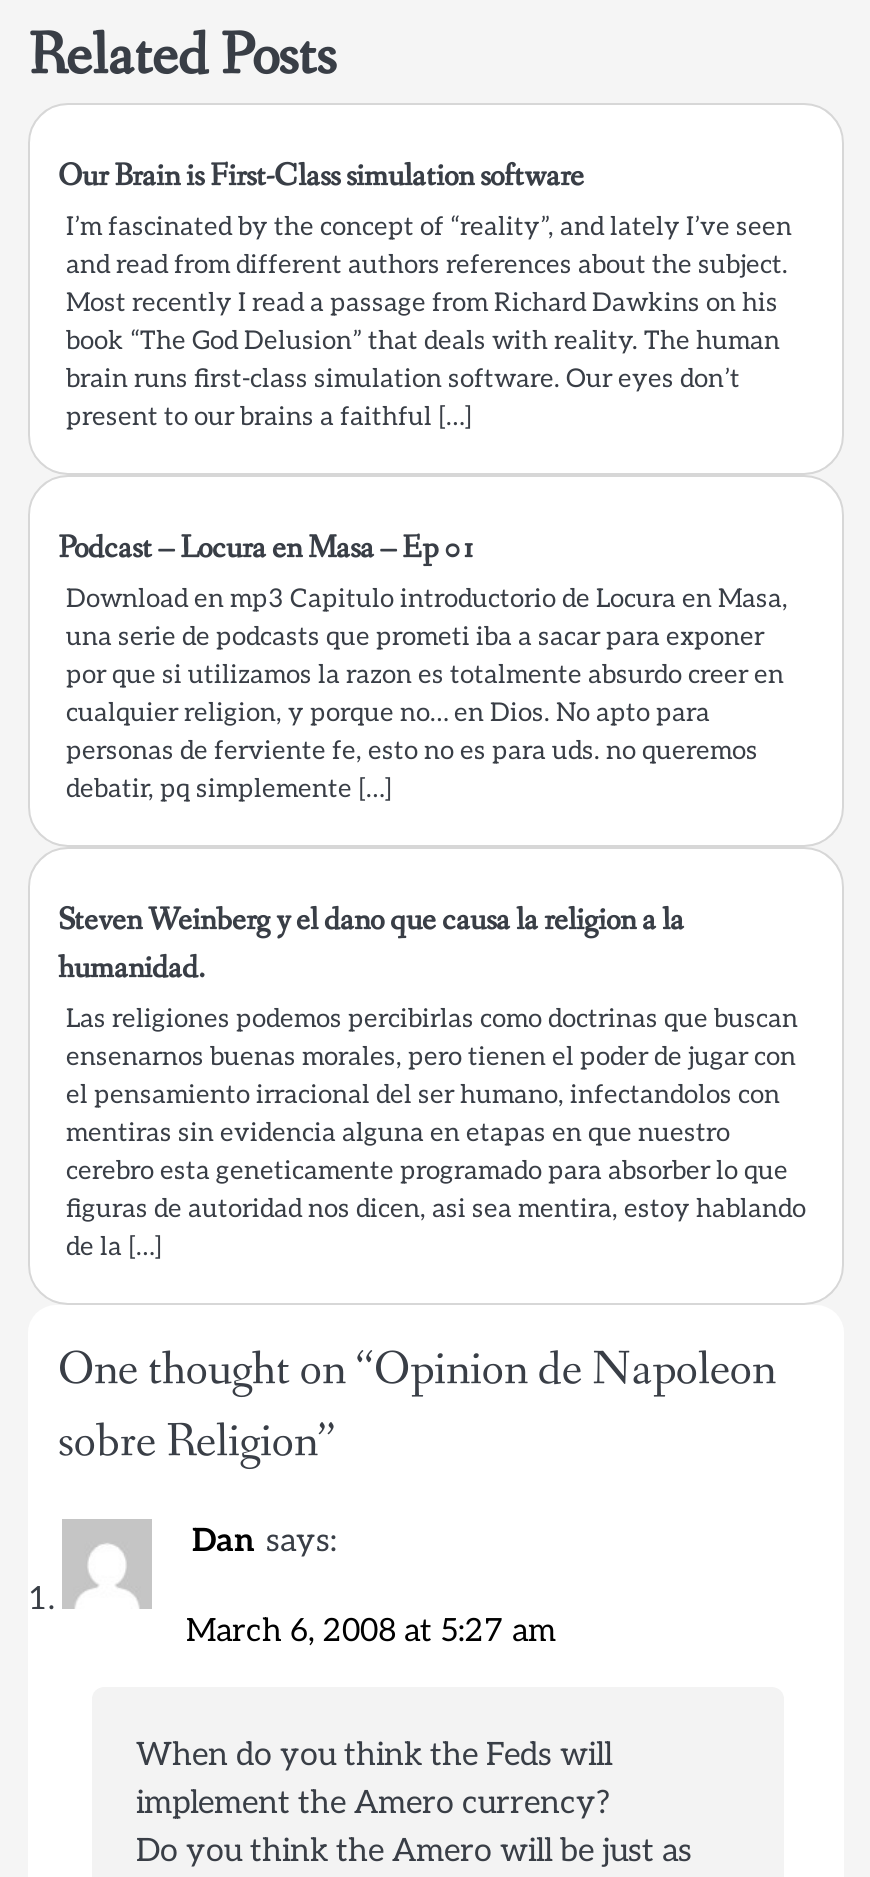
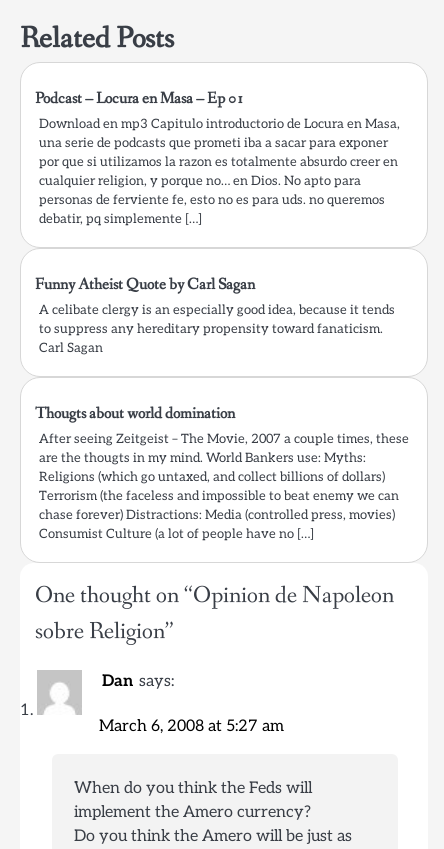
[58,155,792,433] Our Brain is First-Class simulation software | I’m fascinated by the concept of “reality”, and lately I’ve seen | and read from different authors references about the subject. | Most recently I read a passage from Richard Dawkins on his | book “The God Delusion” that deals with reality. The human | brain runs first-class simulation software. Our eyes don’t | present to our brains a faithful […] -> none
moved [58,527,788,805] -> [35,88,400,227]: Podcast – Locura en Masa – Ep 01 | Download en mp3 Capitulo introductorio de Locura en Masa, | una serie de podcasts que prometi iba a sacar para exponer | por que si utilizamos la razon es totalmente absurdo creer en | cualquier religion, y porque no… en Dios. No apto para | personas de ferviente fe, esto no es para uds. no queremos | debatir, pq simplemente […]
[58,899,806,1263] Steven Weinberg y el dano que causa la religion a la | humanidad. | Las religiones podemos percibirlas como doctrinas que buscan | ensenarnos buenas morales, pero tienen el poder de jugar con | el pensamiento irracional del ser humano, infectandolos con | mentiras sin evidencia alguna en etapas en que nuestro | cerebro esta geneticamente programado para absorber lo que | figuras de autoridad nos dicen, asi sea mentira, estoy hablando | de la […] -> [35,274,409,542] Funny Atheist Quote by Carl Sagan | A celibate clergy is an especially good idea, because it tends | to suppress any hereditary propensity toward fanaticism. | Carl Sagan | Thougts about world domination | After seeing Zeitgeist – The Movie, 2007 a couple times, these | are the thougts in my mind. World Bankers use: Myths: | Religions (which go untaxed, and collect billions of dollars) | Terrorism (the faceless and impossible to beat enemy we can | chase forever) Distractions: Media (controlled press, movies) | Consumist Culture (a lot of people have no […]

